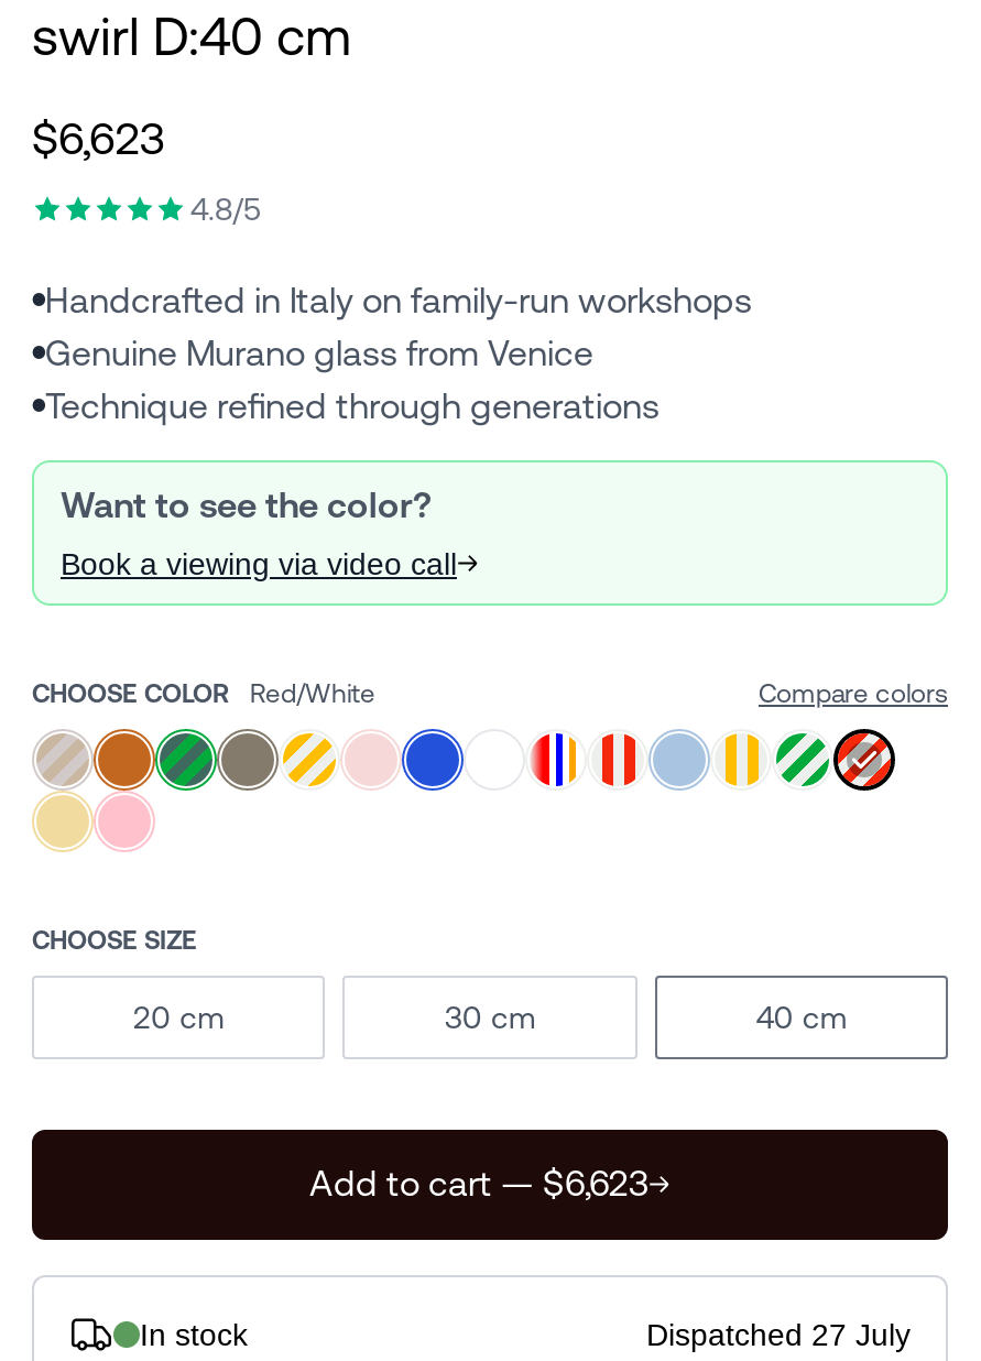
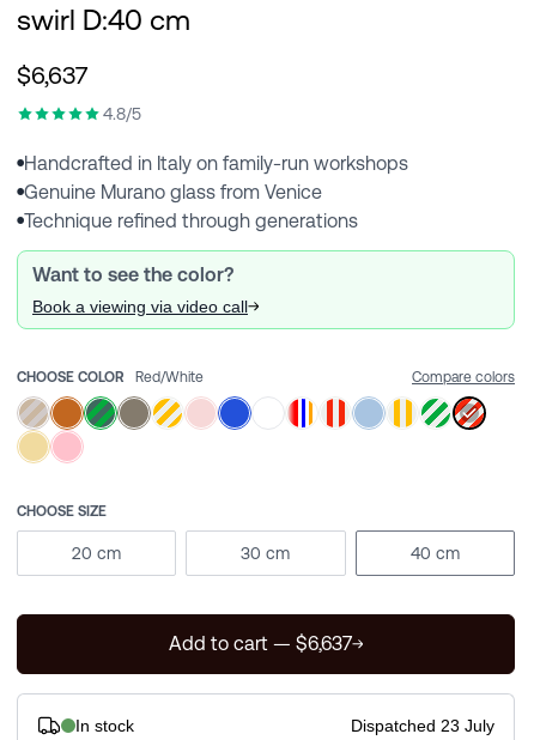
[32,113,164,165] $6,623 -> [17,61,87,90] $6,637
[309,1163,648,1205] Add to cart — $6,623 -> [168,632,351,655] Add to cart — $6,637
[646,1317,911,1352] Dispatched 27 July -> [351,716,494,735] Dispatched 23 July

